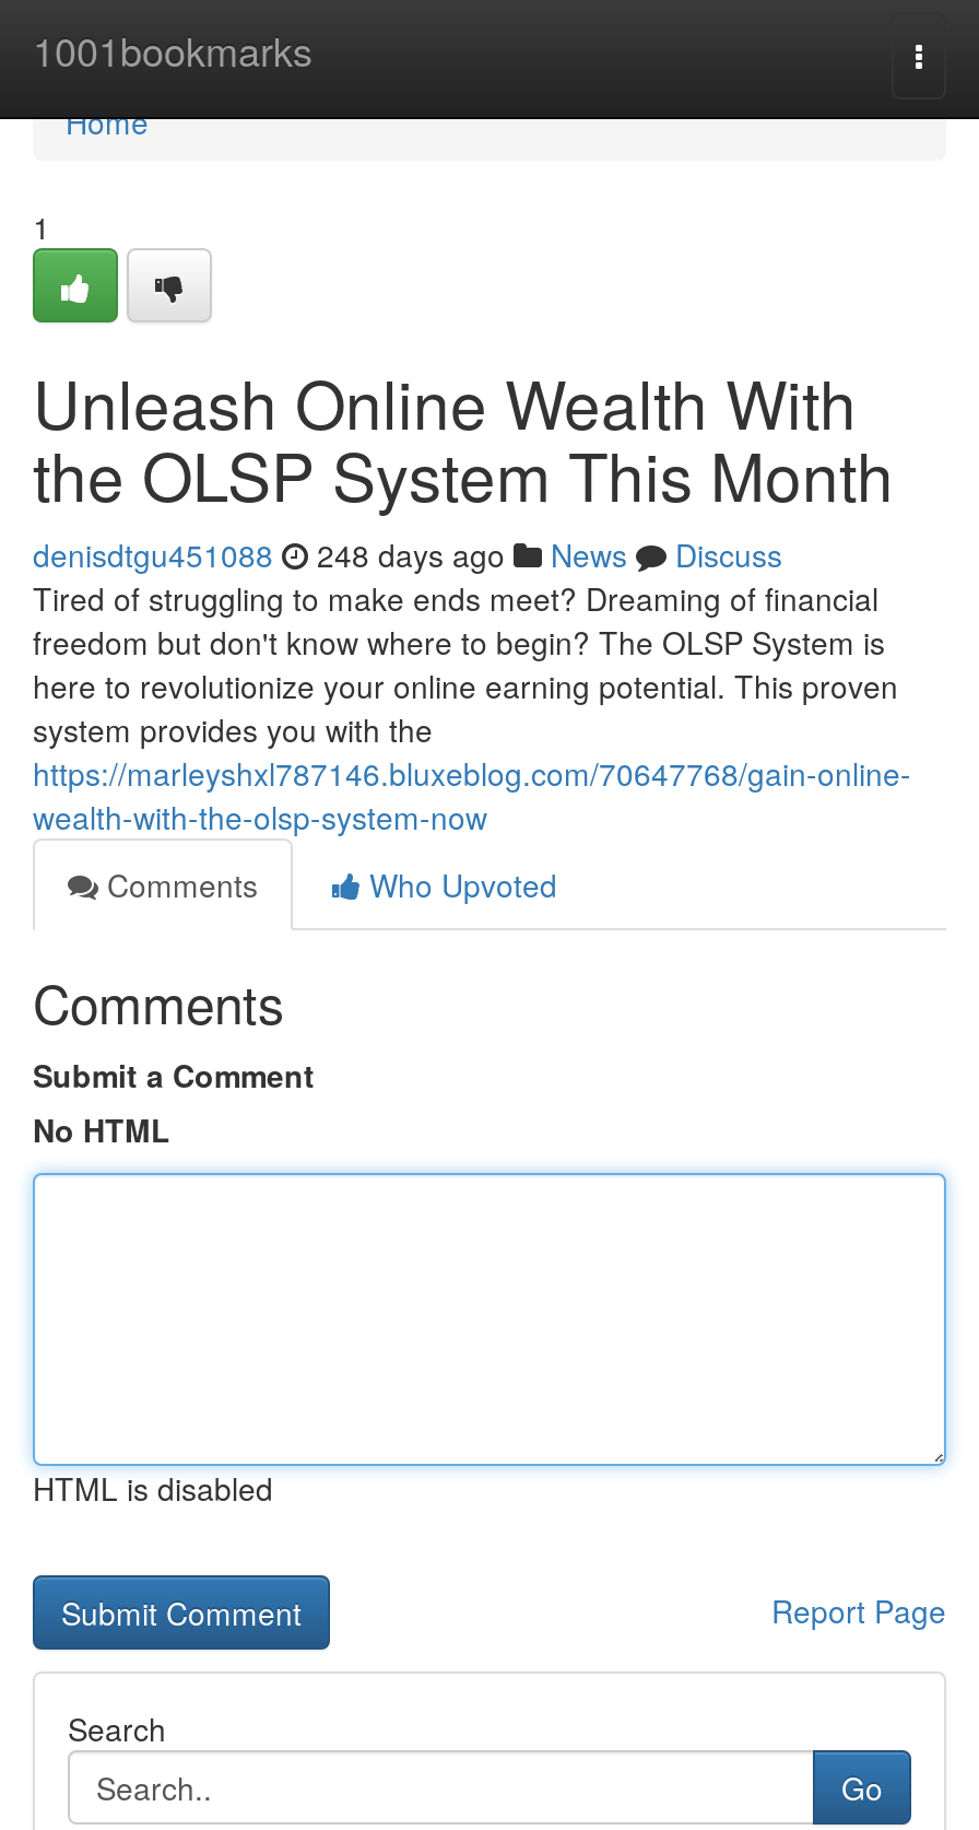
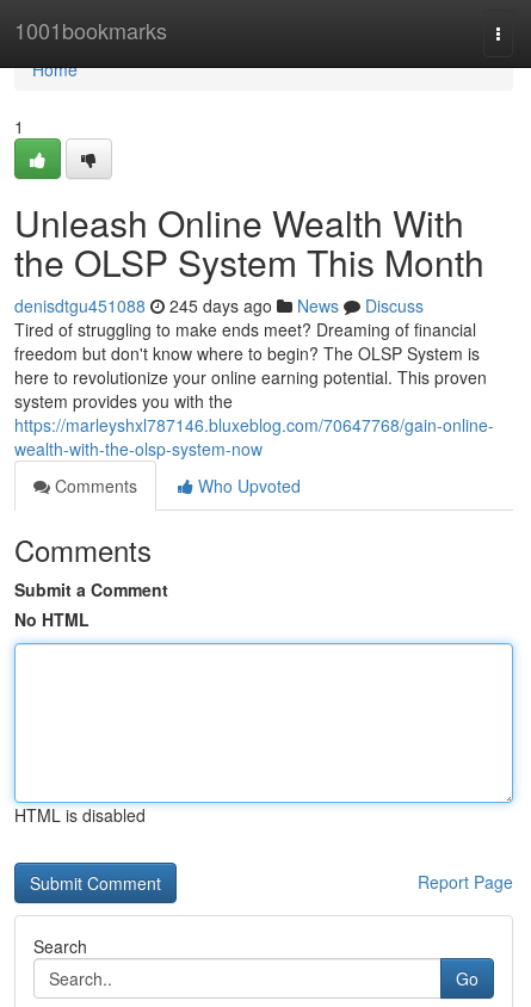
[33,532,782,576] denisdtgu451088 248 days ago News Discuss -> [14,294,424,317] denisdtgu451088 245 days ago News Discuss

